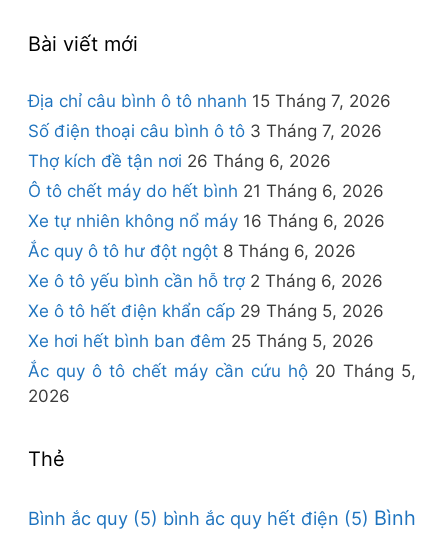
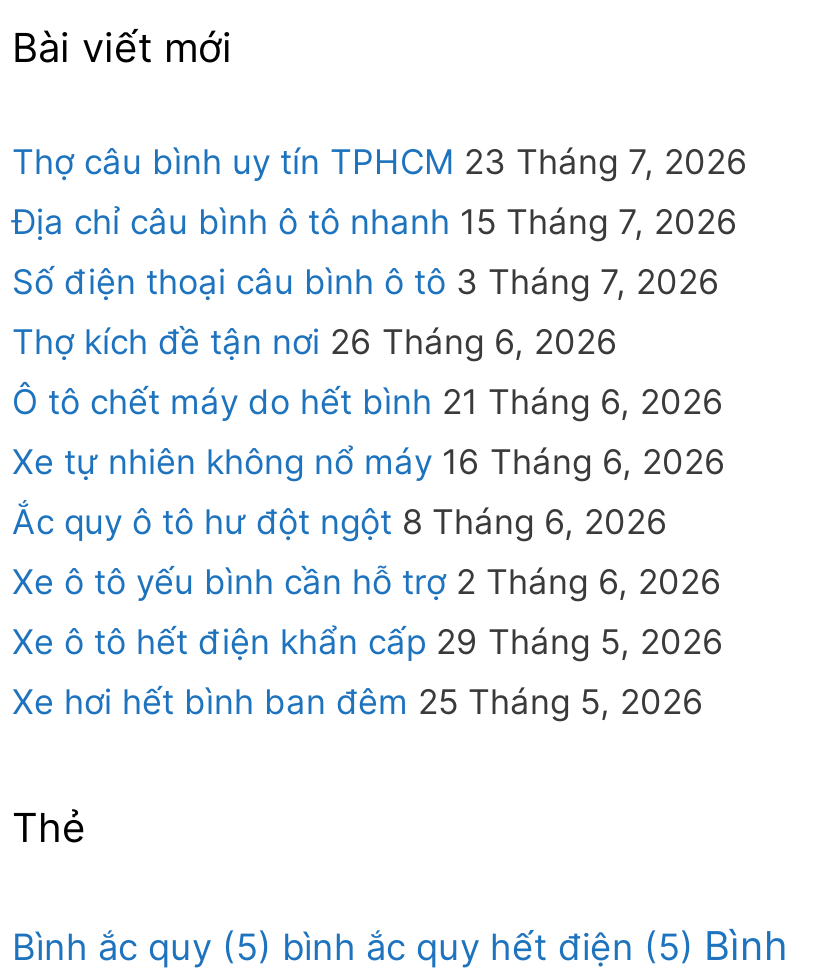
none -> [12,141,748,181] Thợ câu bình uy tín TPHCM 23 Tháng 7, 2026
moved [28,91,391,351] -> [12,201,738,721]: Địa chỉ câu bình ô tô nhanh 15 Tháng 7, 2026 | Số điện thoại câu bình ô tô 3 Tháng 7, 2026 | Thợ kích đề tận nơi 26 Tháng 6, 2026 | ... | Xe ô tô hết điện khẩn cấp 29 Tháng 5, 2026 | Xe hơi hết bình ban đêm 25 Tháng 5, 2026
[28,361,416,406] Ắc quy ô tô chết máy cần cứu hộ 20 Tháng 5, | 2026 -> none

